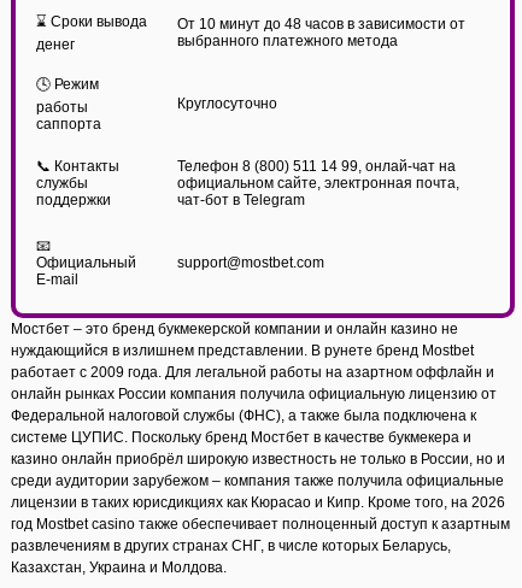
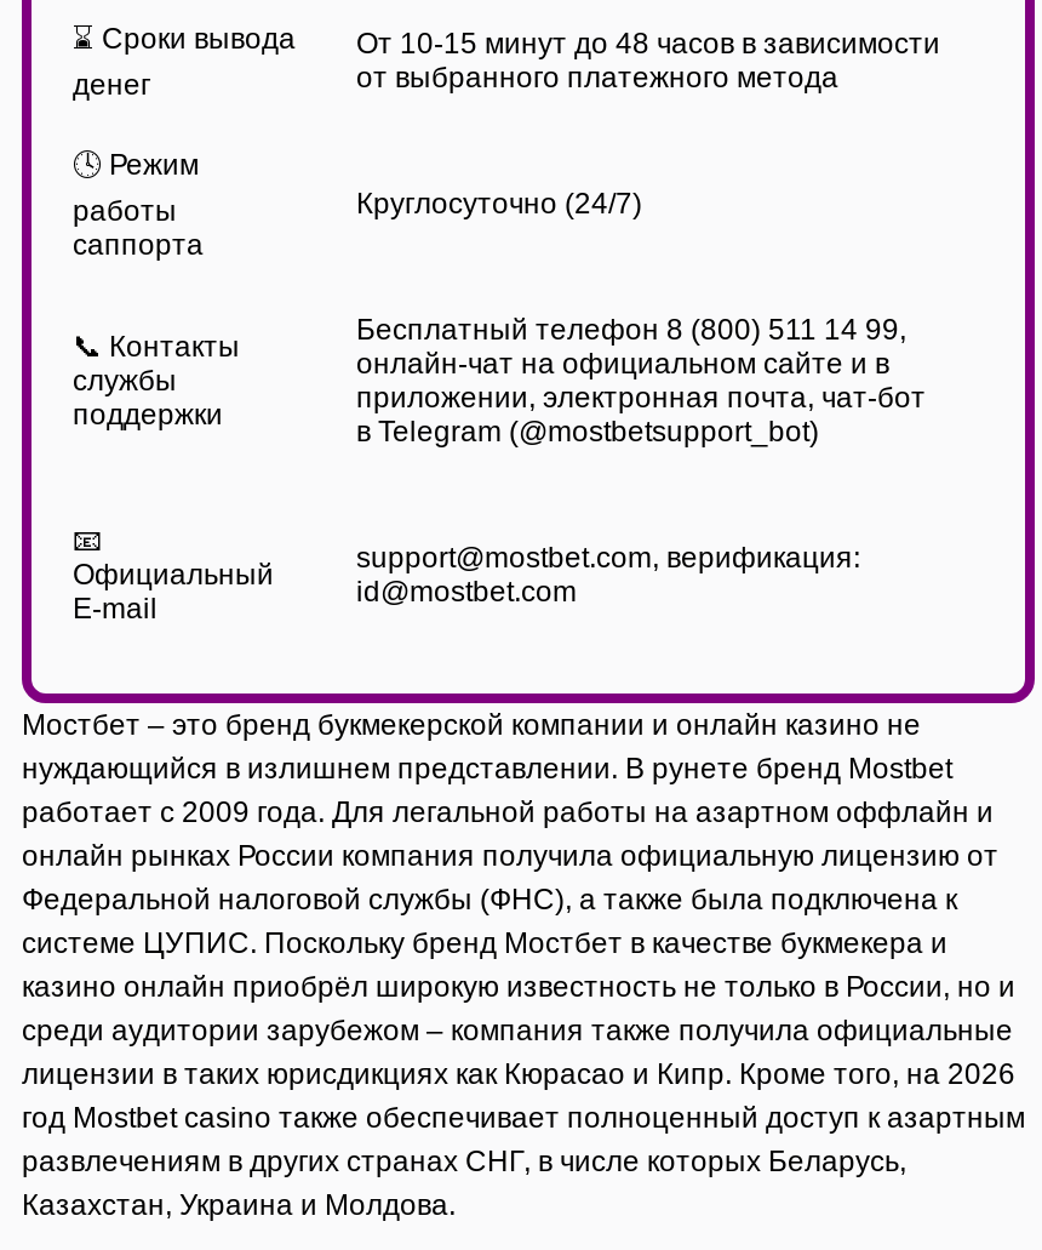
[177,16,465,49] От 10 минут до 48 часов в зависимости от | выбранного платежного метода -> [356,27,940,95] От 10-15 минут до 48 часов в зависимости | от выбранного платежного метода
[177,95,277,112] Круглосуточно -> [356,187,642,221] Круглосуточно (24/7)
[177,158,459,208] Телефон 8 (800) 511 14 99, онлай-чат на | официальном сайте, электронная почта, | чат-бот в Telegram -> [356,313,926,449] Бесплатный телефон 8 (800) 511 14 99, | онлайн-чат на официальном сайте и в | приложении, электронная почта, чат-бот | в Telegram (@mostbetsupport_bot)
[177,254,324,271] support@mostbet.com -> [356,541,860,609] support@mostbet.com, верификация: | id@mostbet.com

